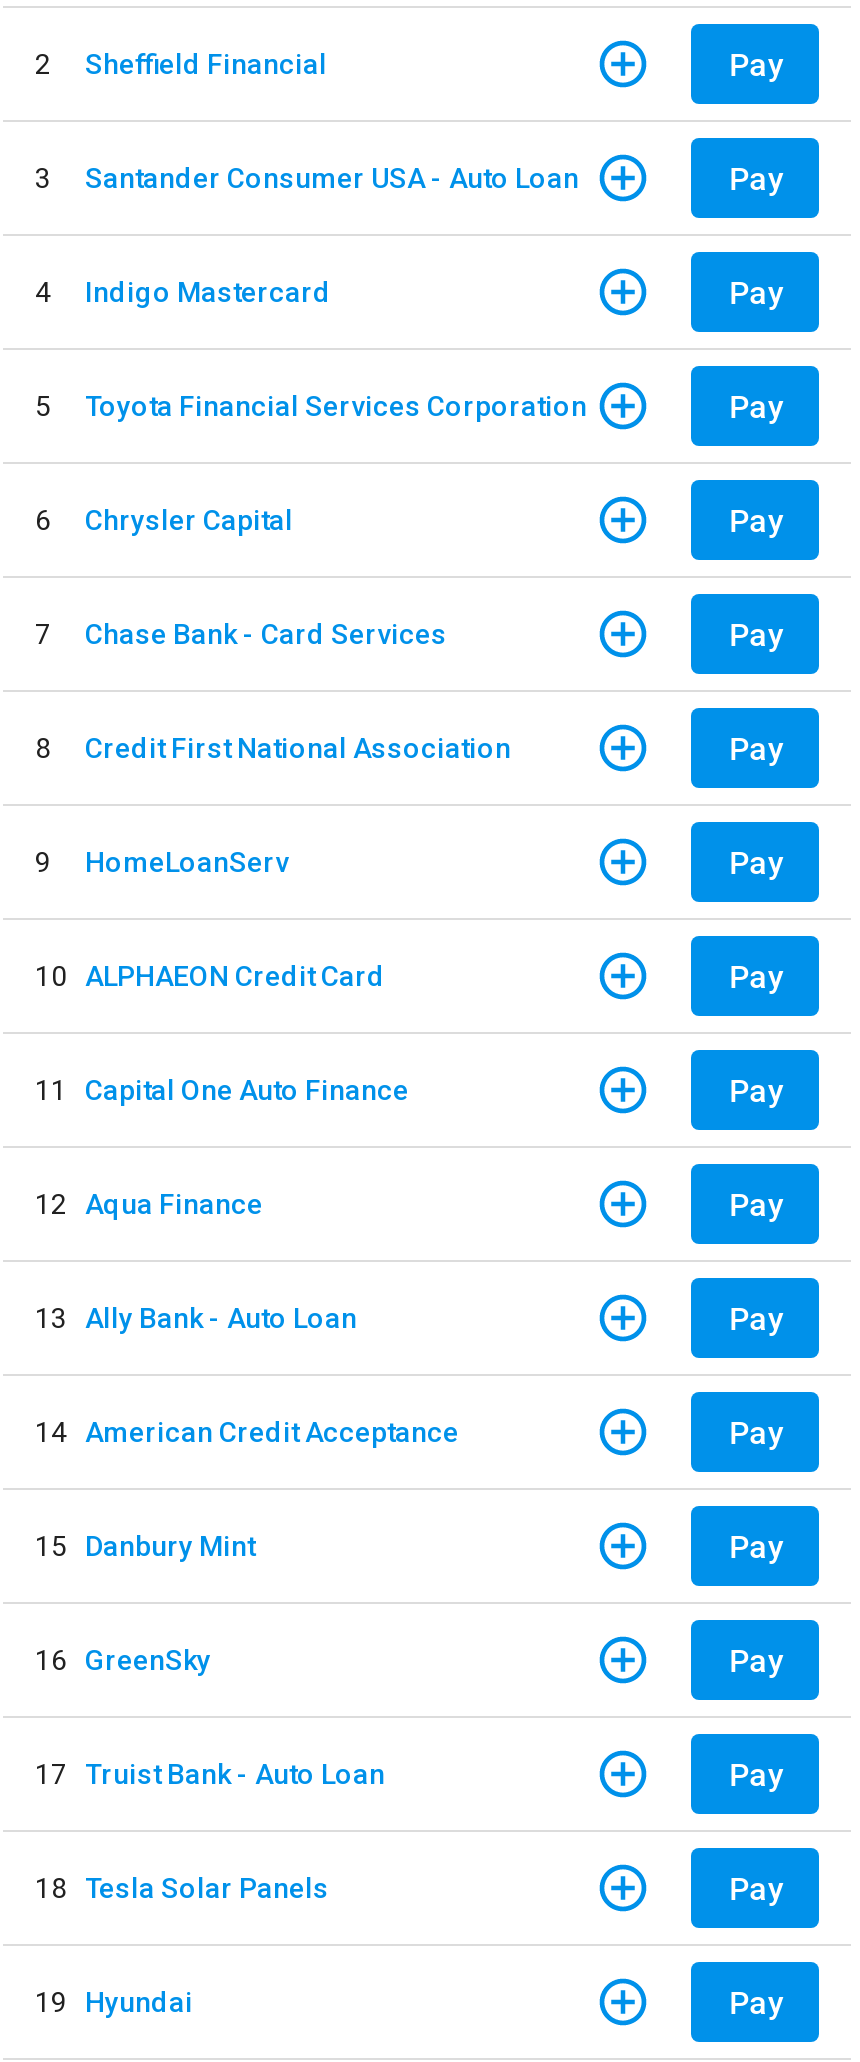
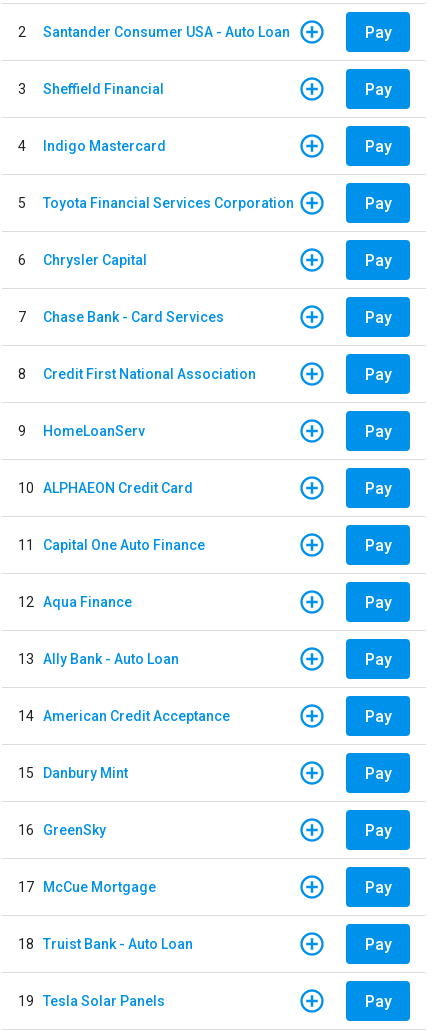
moved [85,47,327,79] -> [43,80,164,96]: Sheffield Financial
moved [85,161,579,193] -> [43,23,290,39]: Santander Consumer USA - Auto Loan
[35,1757,385,1789] 17 Truist Bank - Auto Loan -> [18,878,156,894] 17 McCue Mortgage
[35,1871,329,1903] 18 Tesla Solar Panels -> [18,935,193,951] 18 Truist Bank - Auto Loan
[35,1985,193,2017] 19 Hyundai -> [18,992,165,1008] 19 Tesla Solar Panels

